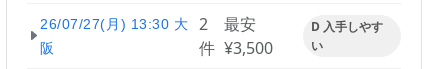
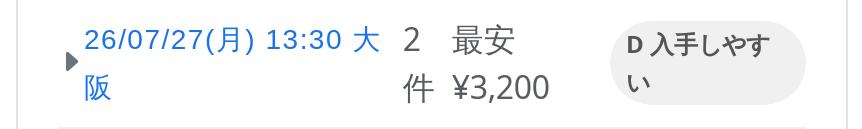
[199,37,273,59] 件 ¥3,500 -> [403,65,550,109] 件 ¥3,200

